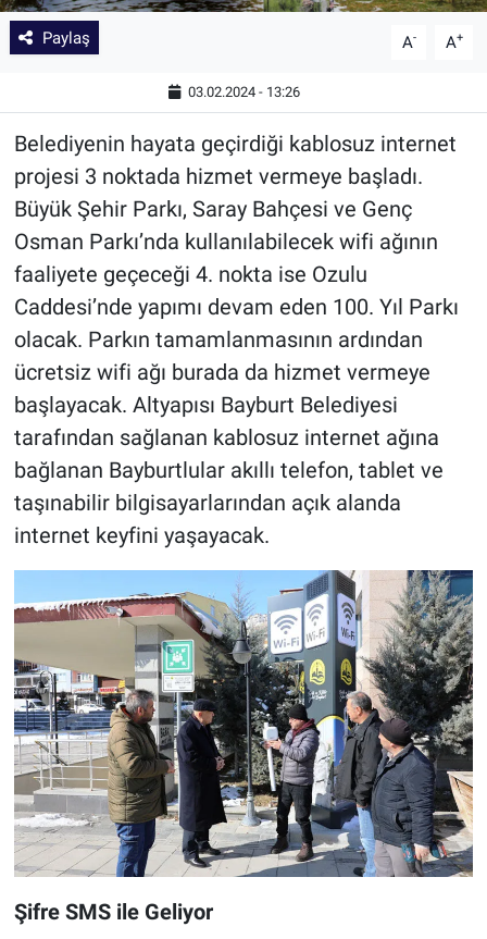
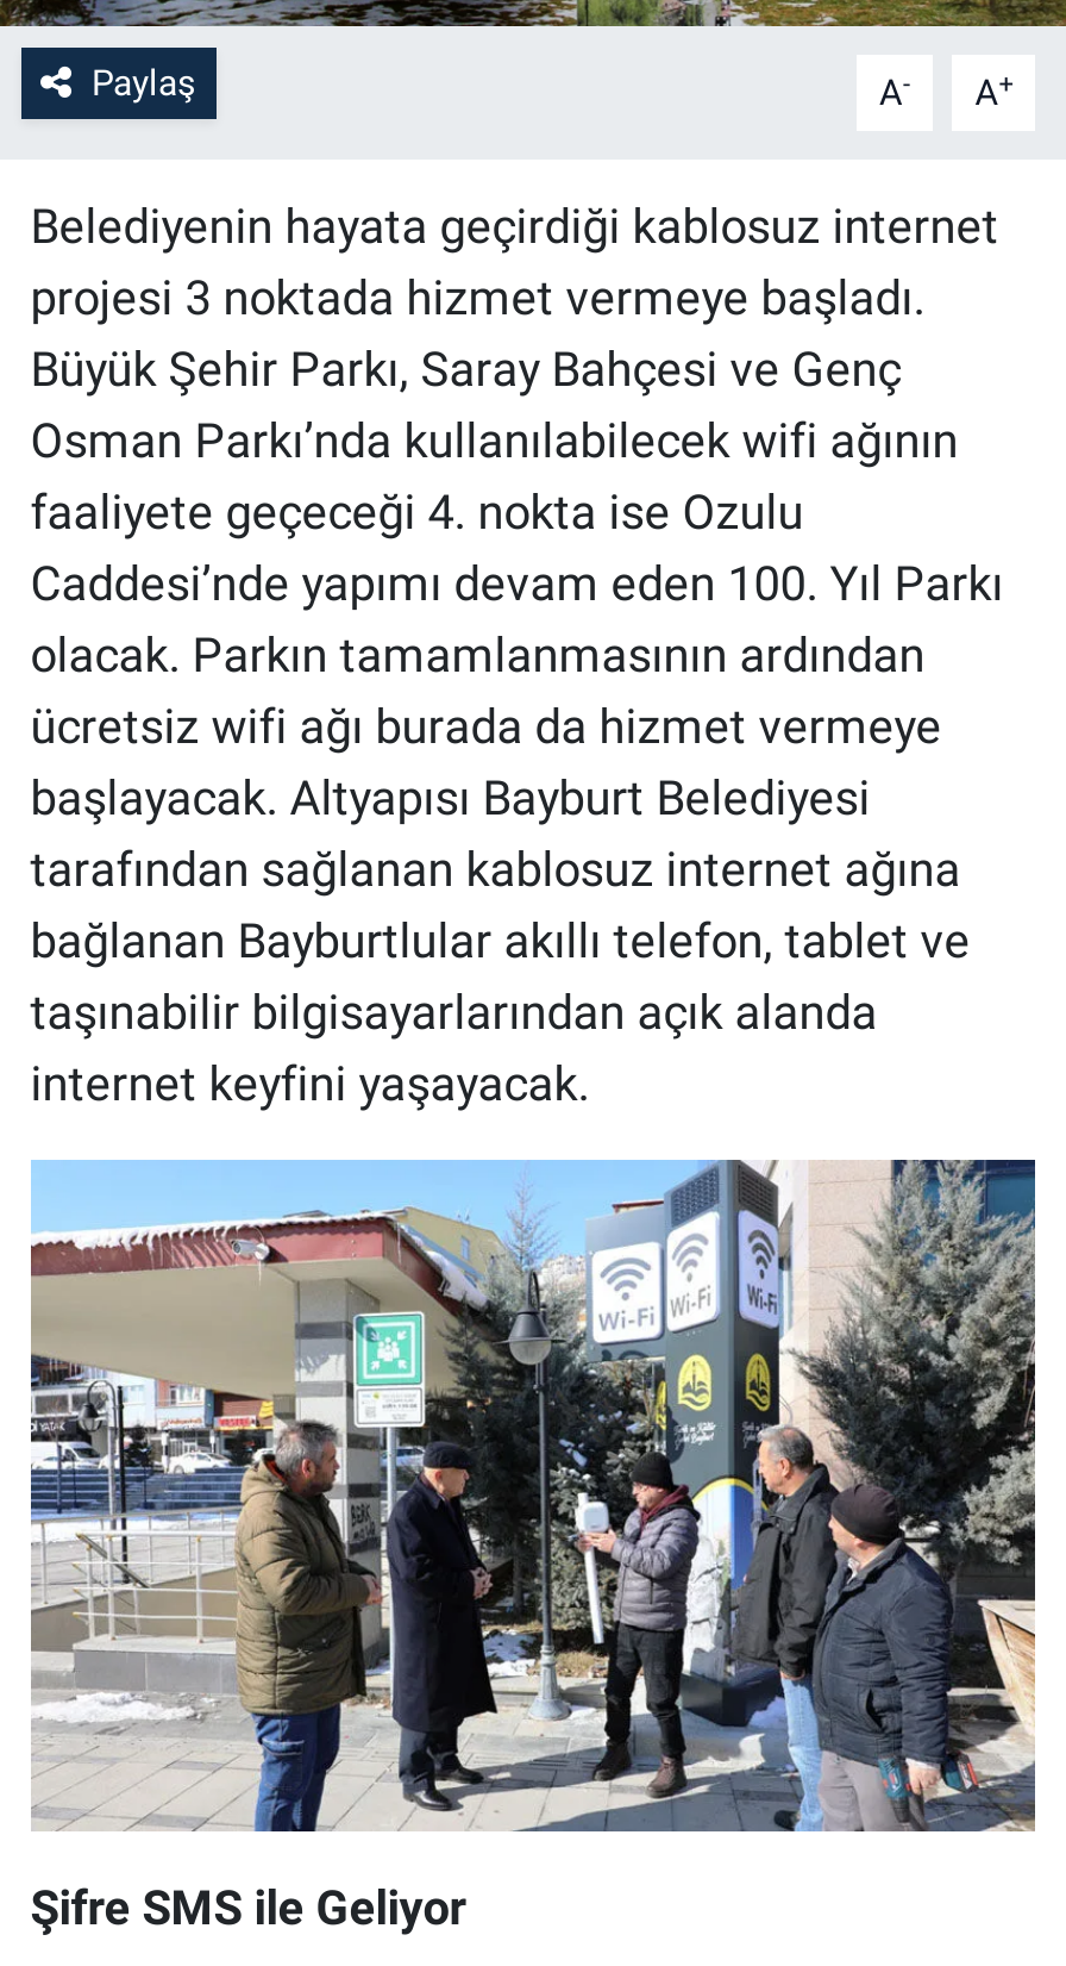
[185,84,300,101] 03.02.2024 - 13:26 -> none

